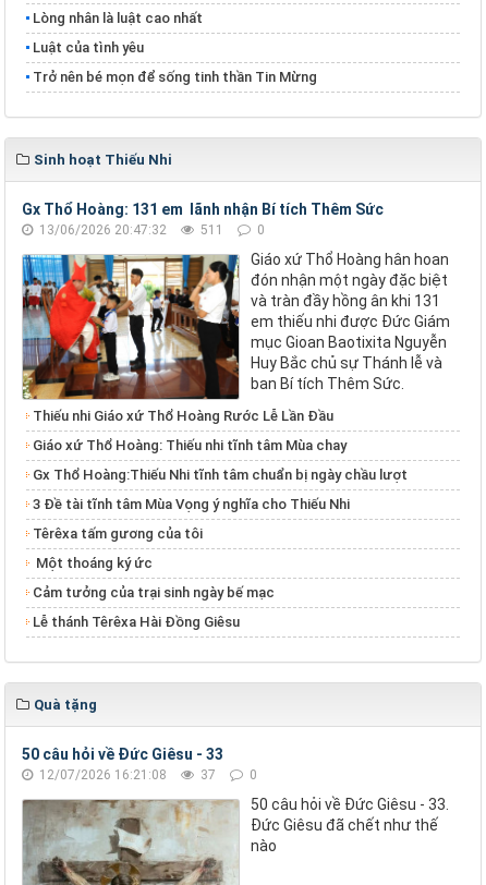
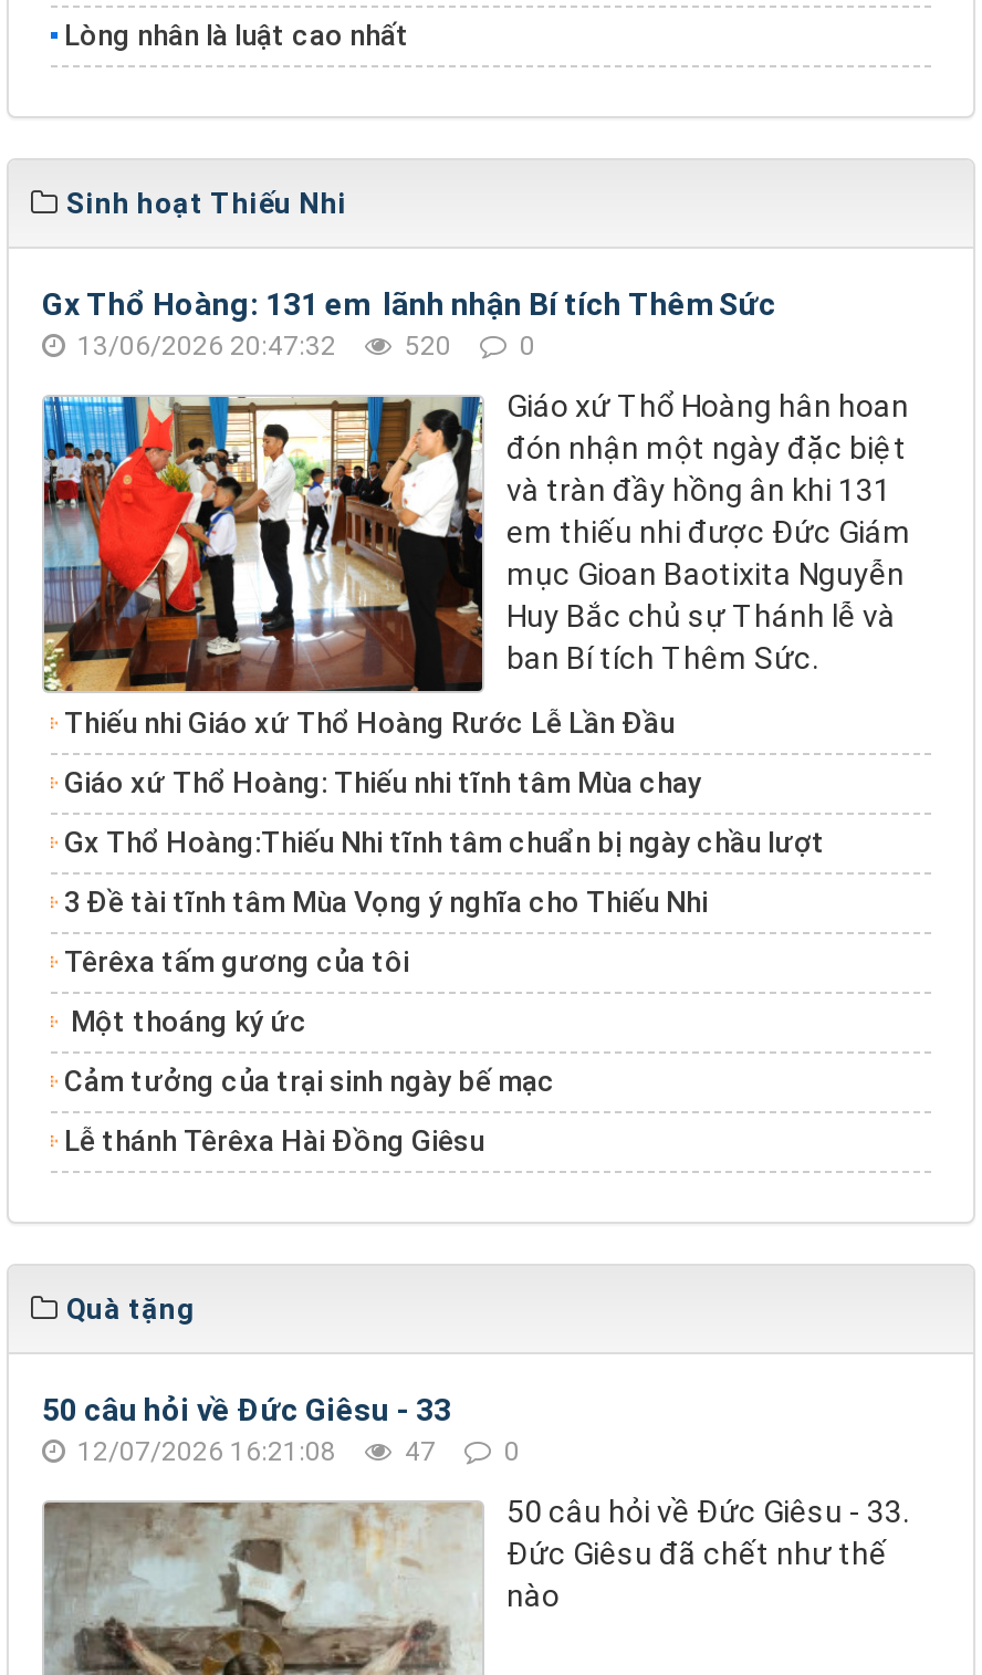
[33,39,317,85] Luật của tình yêu | Trở nên bé mọn để sống tinh thần Tin Mừng -> none
[36,223,265,238] 13/06/2026 20:47:32 511 0 -> [71,331,535,362] 13/06/2026 20:47:32 520 0
[36,768,257,783] 12/07/2026 16:21:08 37 0 -> [71,1437,520,1468] 12/07/2026 16:21:08 47 0

